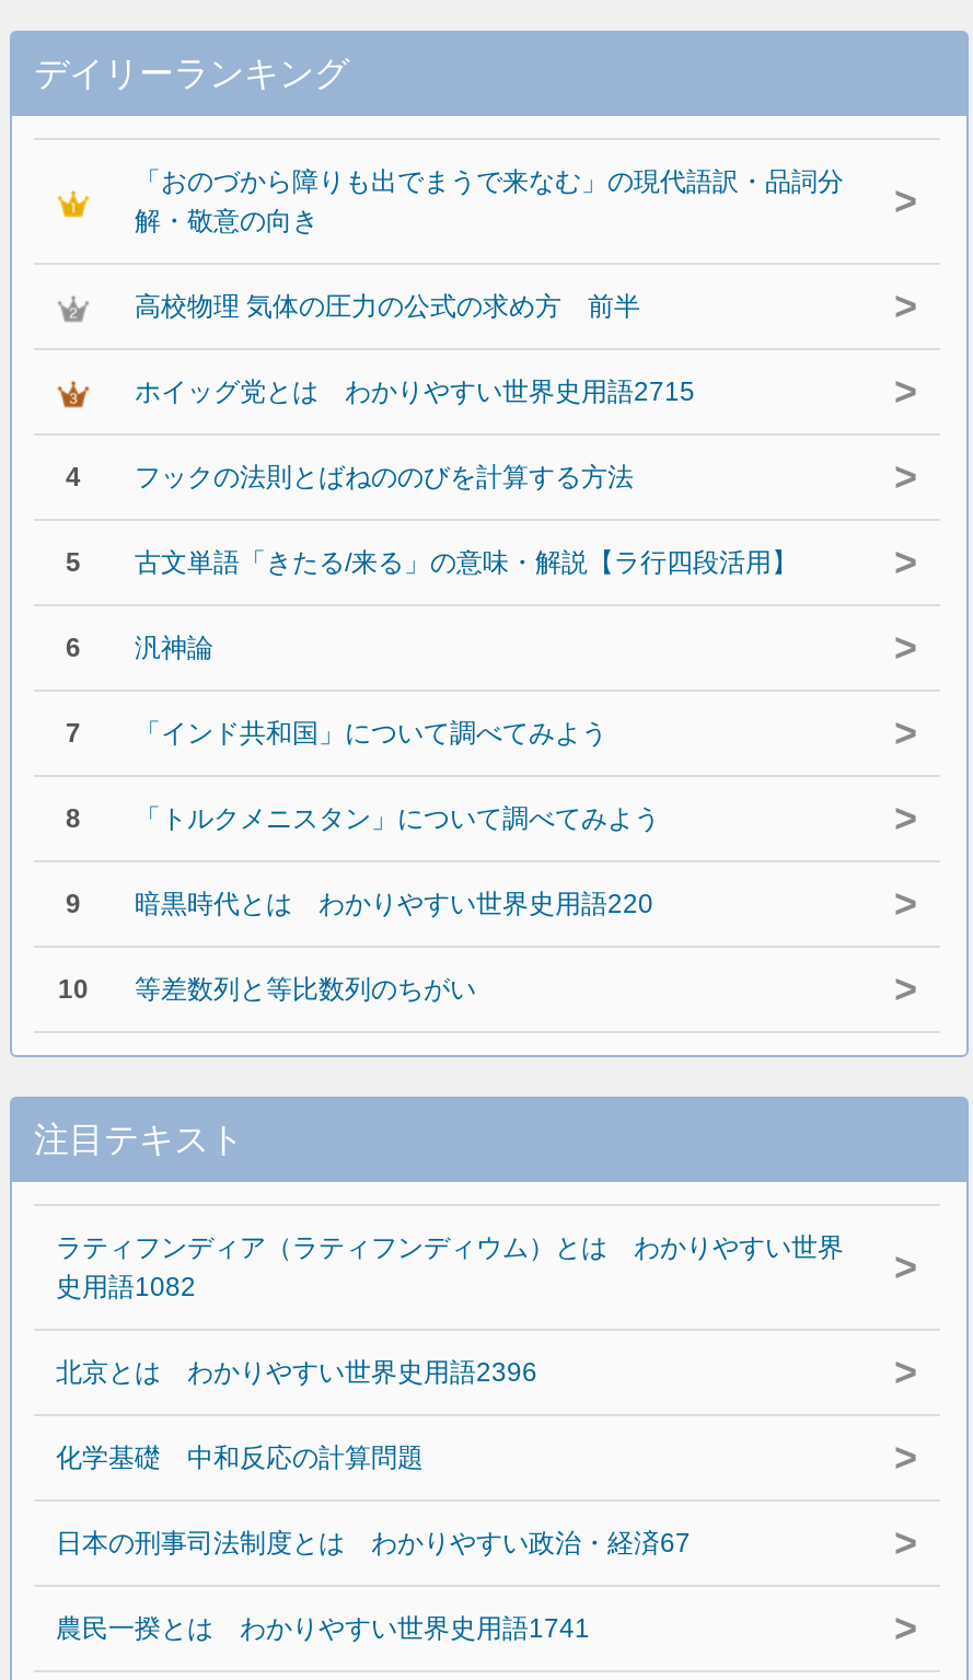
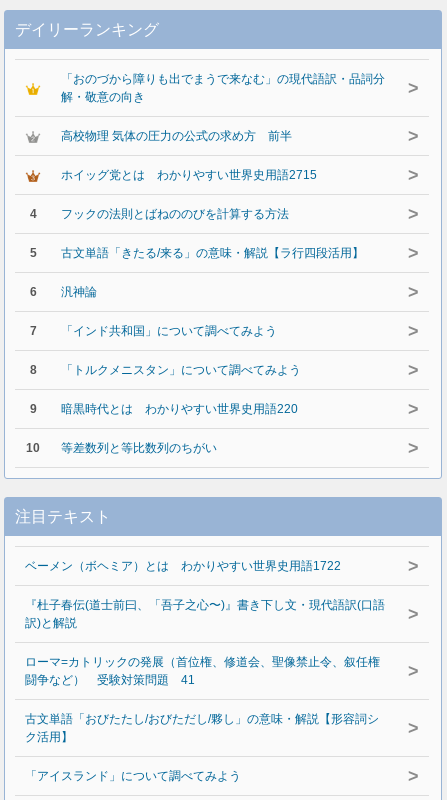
[56,1232,844,1302] ラティフンディア（ラティフンディウム）とは わかりやすい世界 | 史用語1082 -> [25,559,341,573] ベーメン（ボヘミア）とは わかりやすい世界史用語1722
[56,1357,537,1388] 北京とは わかりやすい世界史用語2396 -> [25,598,385,630] 『杜子春伝(道士前曰、「吾子之心〜)』書き下し文・現代語訳(口語 | 訳)と解説
[56,1443,424,1473] 化学基礎 中和反応の計算問題 -> [25,655,380,687] ローマ=カトリックの発展（首位権、修道会、聖像禁止令、叙任権 | 闘争など） 受験対策問題 41
[56,1528,691,1559] 日本の刑事司法制度とは わかりやすい政治・経済67 -> [25,712,379,744] 古文単語「おびたたし/おびただし/夥し」の意味・解説【形容詞シ | ク活用】
[56,1613,590,1644] 農民一揆とは わかりやすい世界史用語1741 -> [25,769,241,783] 「アイスランド」について調べてみよう

